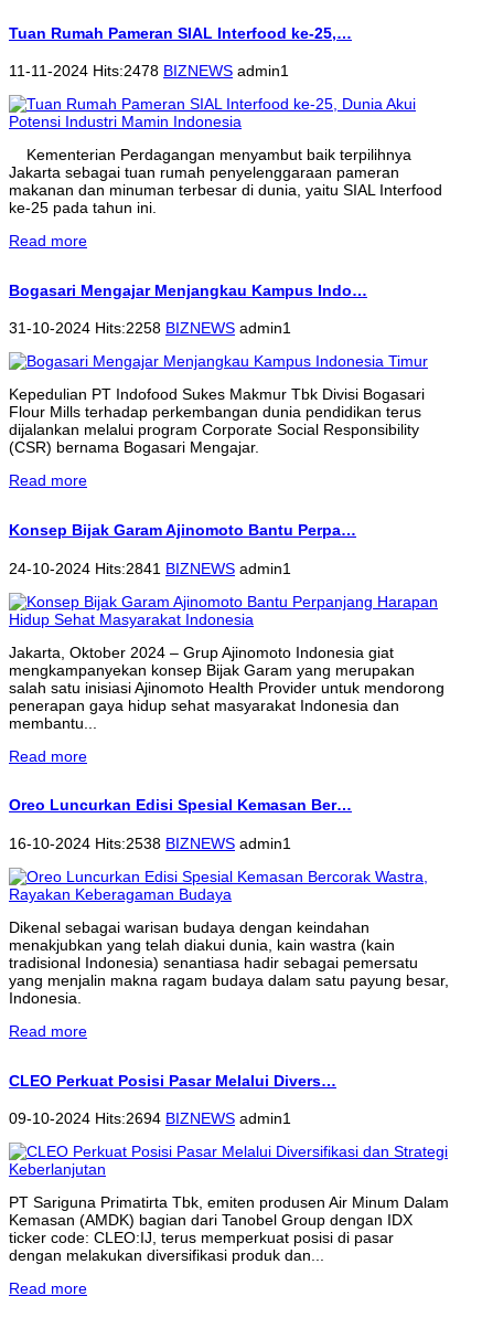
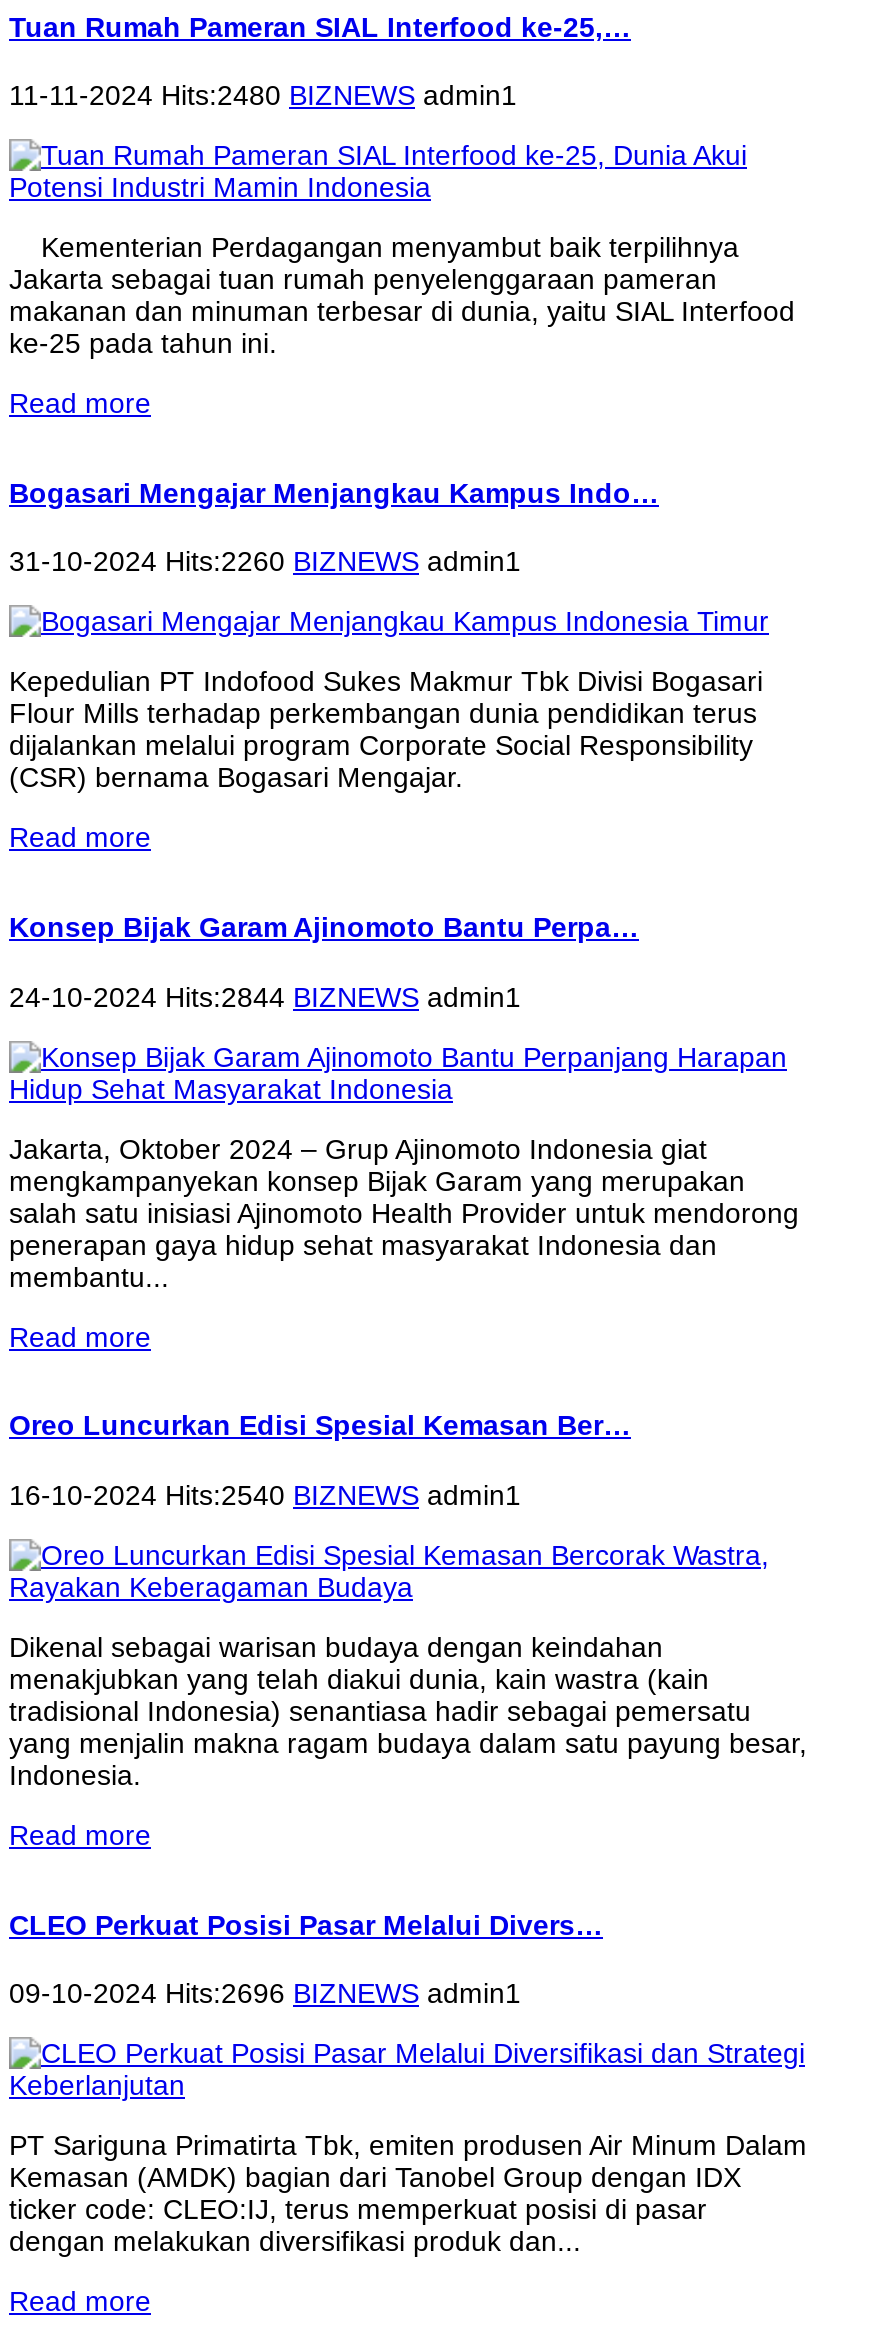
[9,62,289,80] 11-11-2024 Hits:2478 BIZNEWS admin1 -> [9,79,517,111] 11-11-2024 Hits:2480 BIZNEWS admin1
[9,320,291,337] 31-10-2024 Hits:2258 BIZNEWS admin1 -> [9,546,521,578] 31-10-2024 Hits:2260 BIZNEWS admin1
[9,559,291,577] 24-10-2024 Hits:2841 BIZNEWS admin1 -> [9,980,521,1012] 24-10-2024 Hits:2844 BIZNEWS admin1
[9,834,291,852] 16-10-2024 Hits:2538 BIZNEWS admin1 -> [9,1479,521,1511] 16-10-2024 Hits:2540 BIZNEWS admin1
[9,1110,291,1127] 09-10-2024 Hits:2694 BIZNEWS admin1 -> [9,1977,521,2009] 09-10-2024 Hits:2696 BIZNEWS admin1

